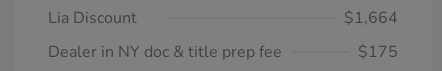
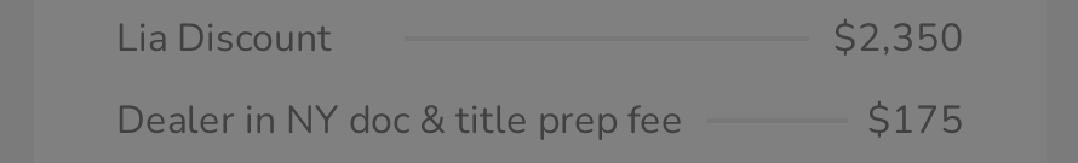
[344,7,398,29] $1,664 -> [833,13,964,66] $2,350

